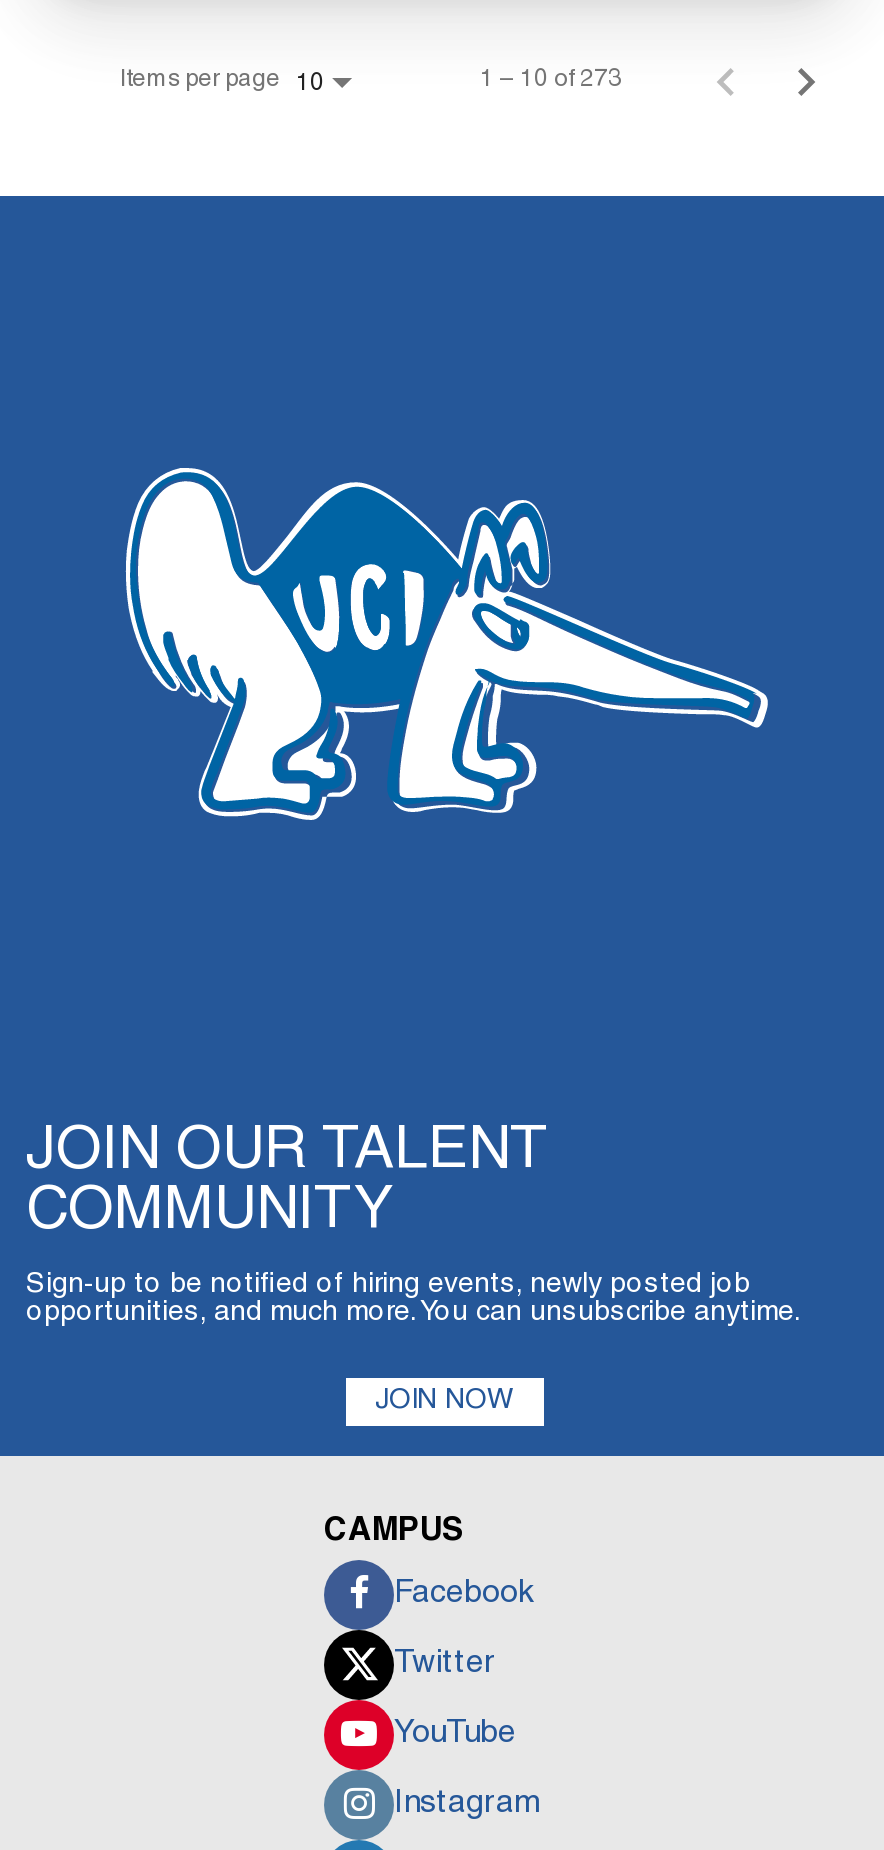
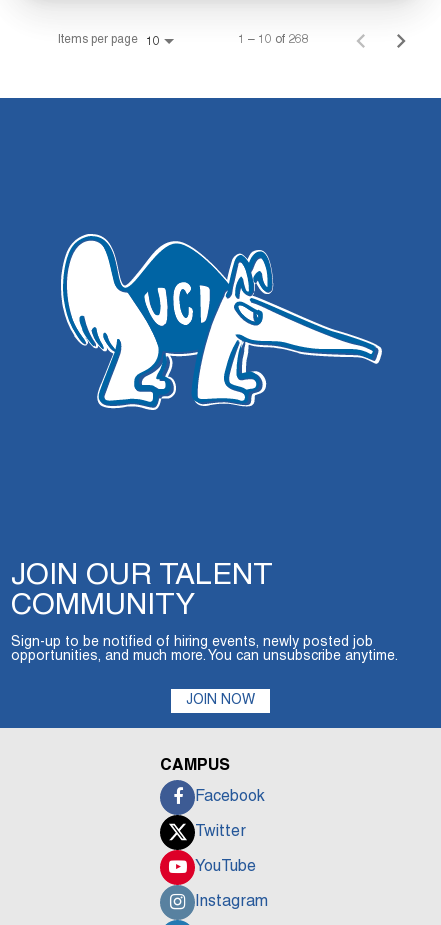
[480,68,622,90] 1 – 10 of 273 -> [238,34,309,45] 1 – 10 of 268

